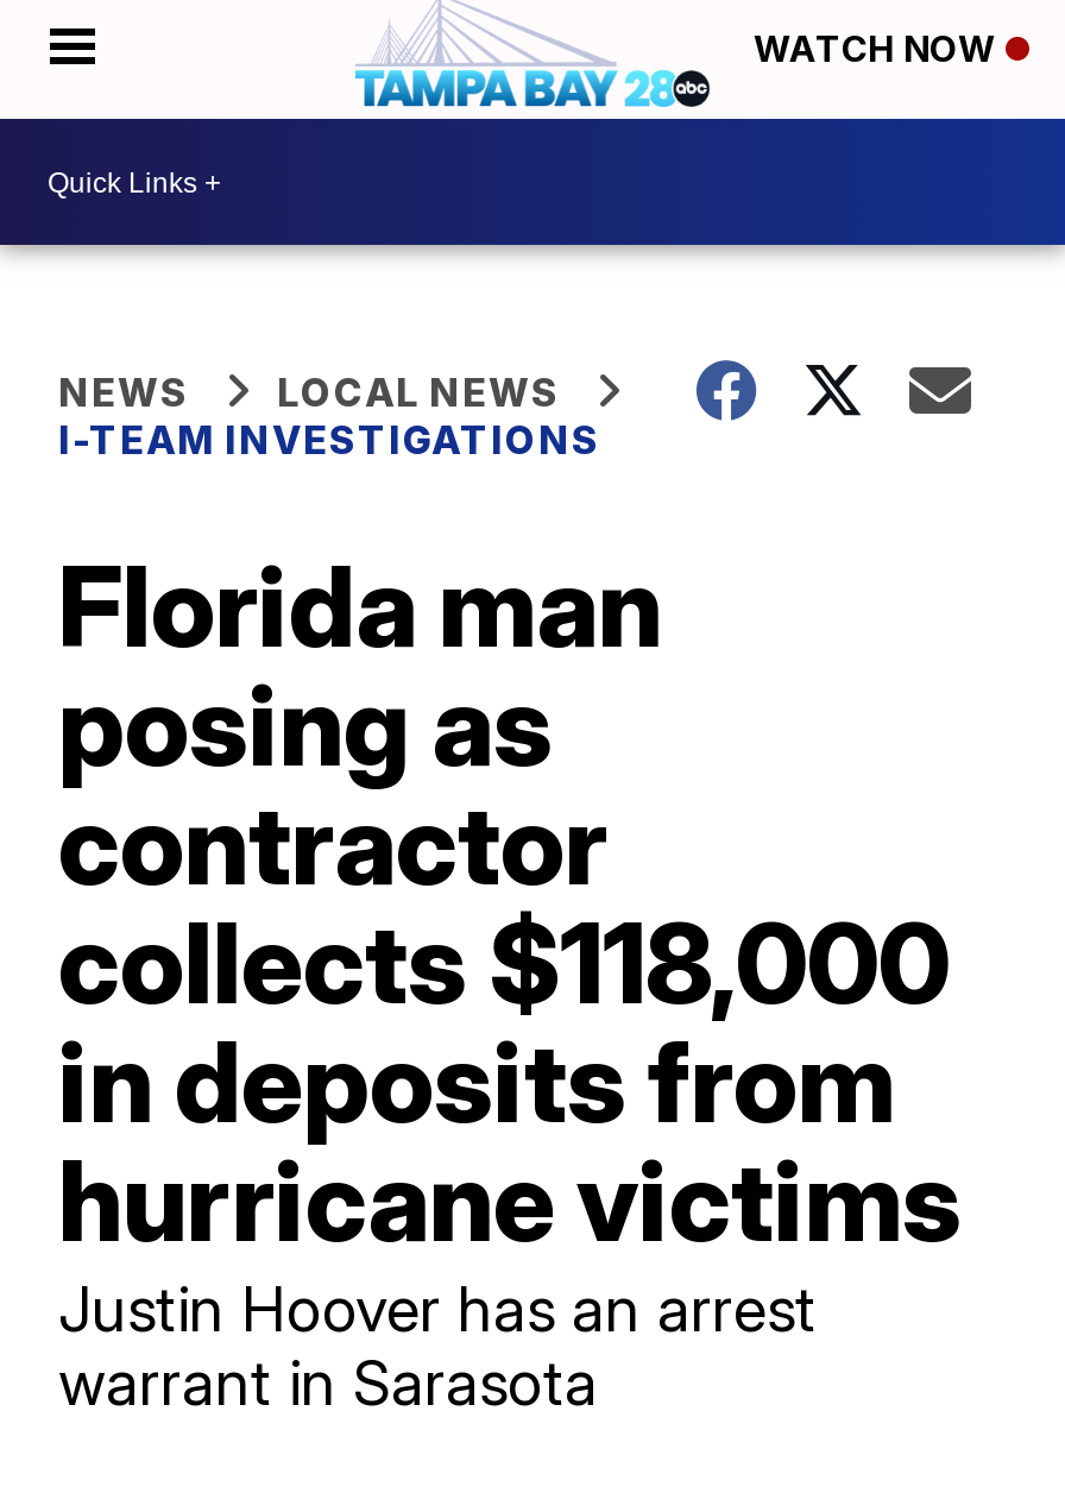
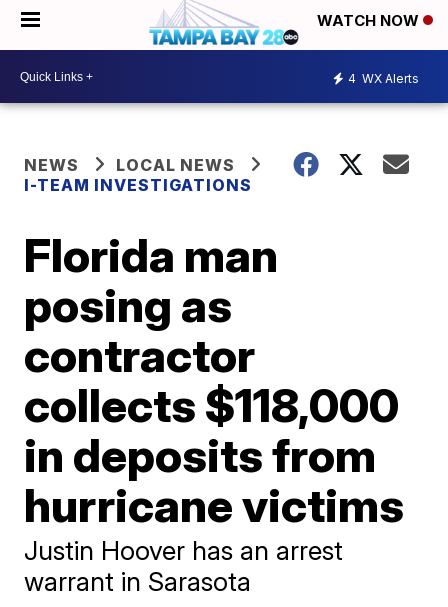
none -> [348,70,419,85] 4 WX Alerts

